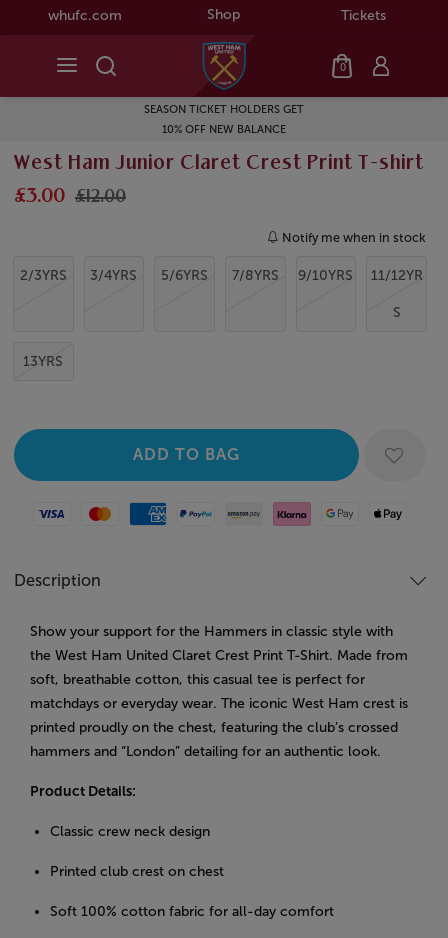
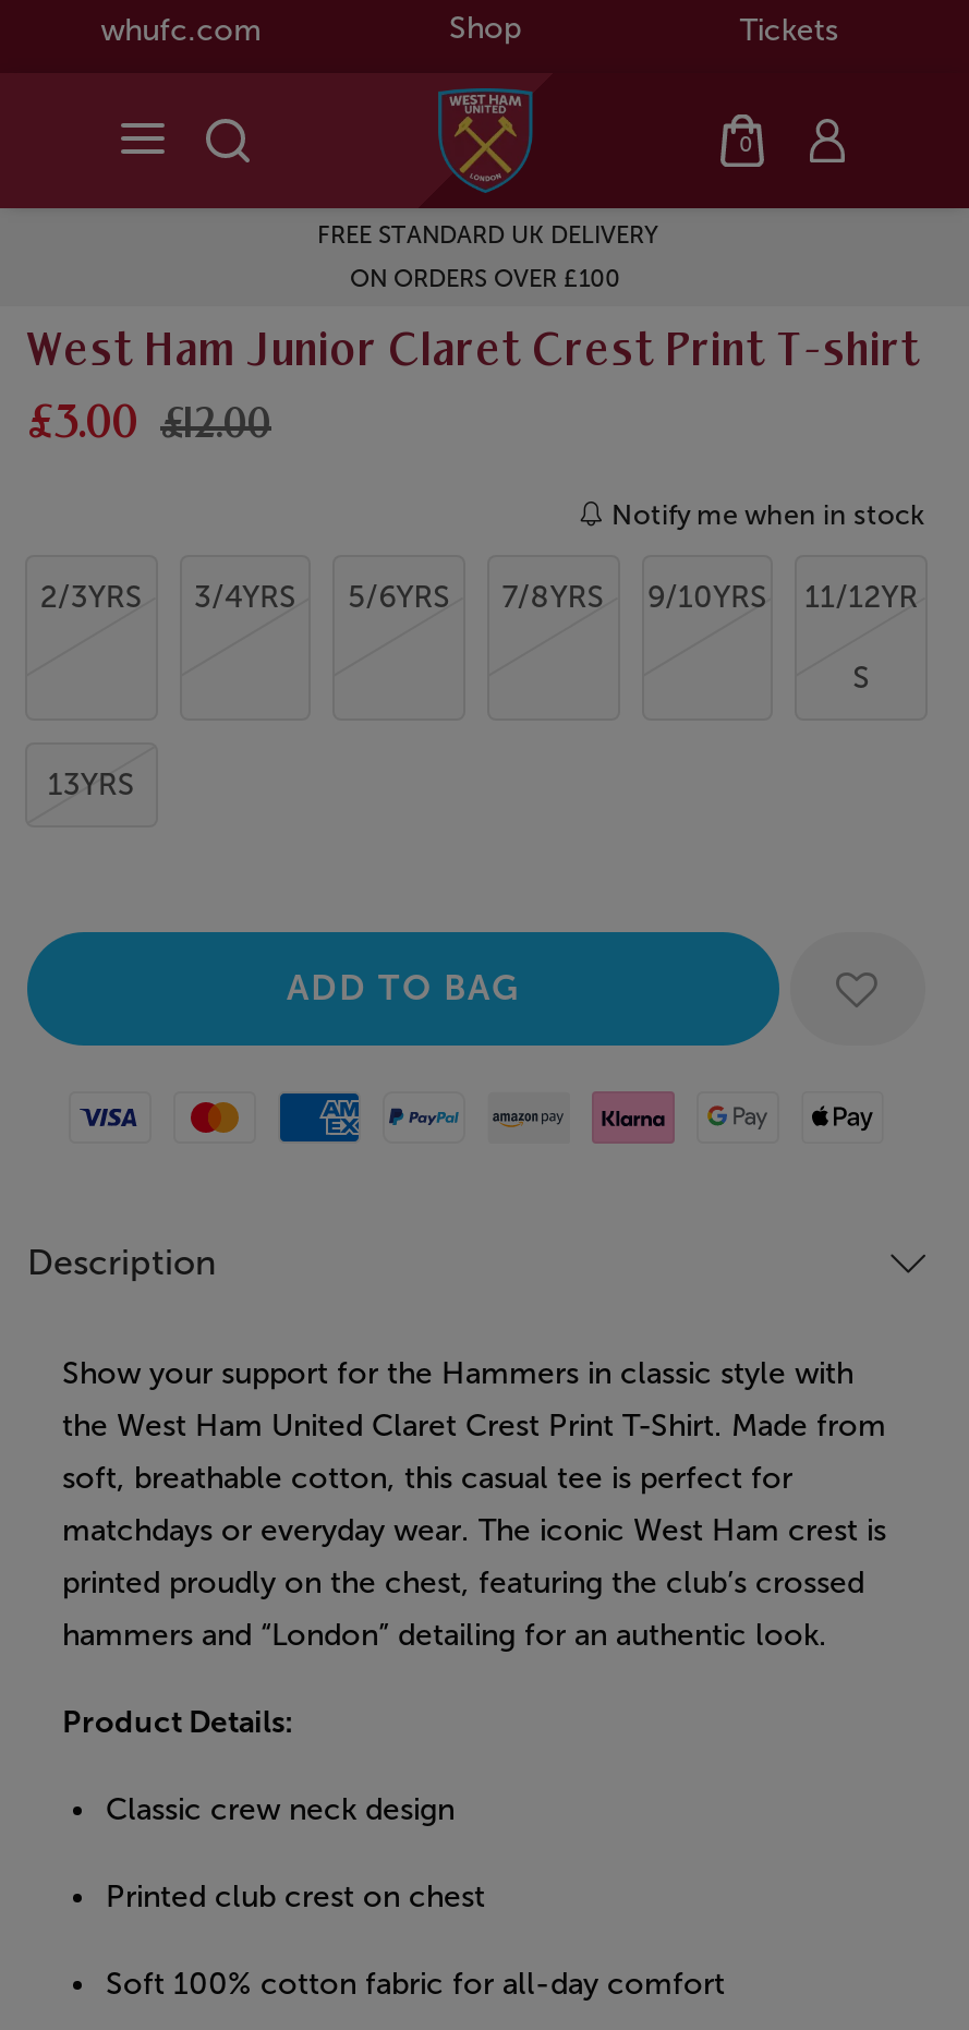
[144,103,304,116] SEASON TICKET HOLDERS GET -> [311,222,659,250] FREE STANDARD UK DELIVERY
[162,123,286,136] 10% OFF NEW BALANCE -> [350,265,620,294] ON ORDERS OVER £100

